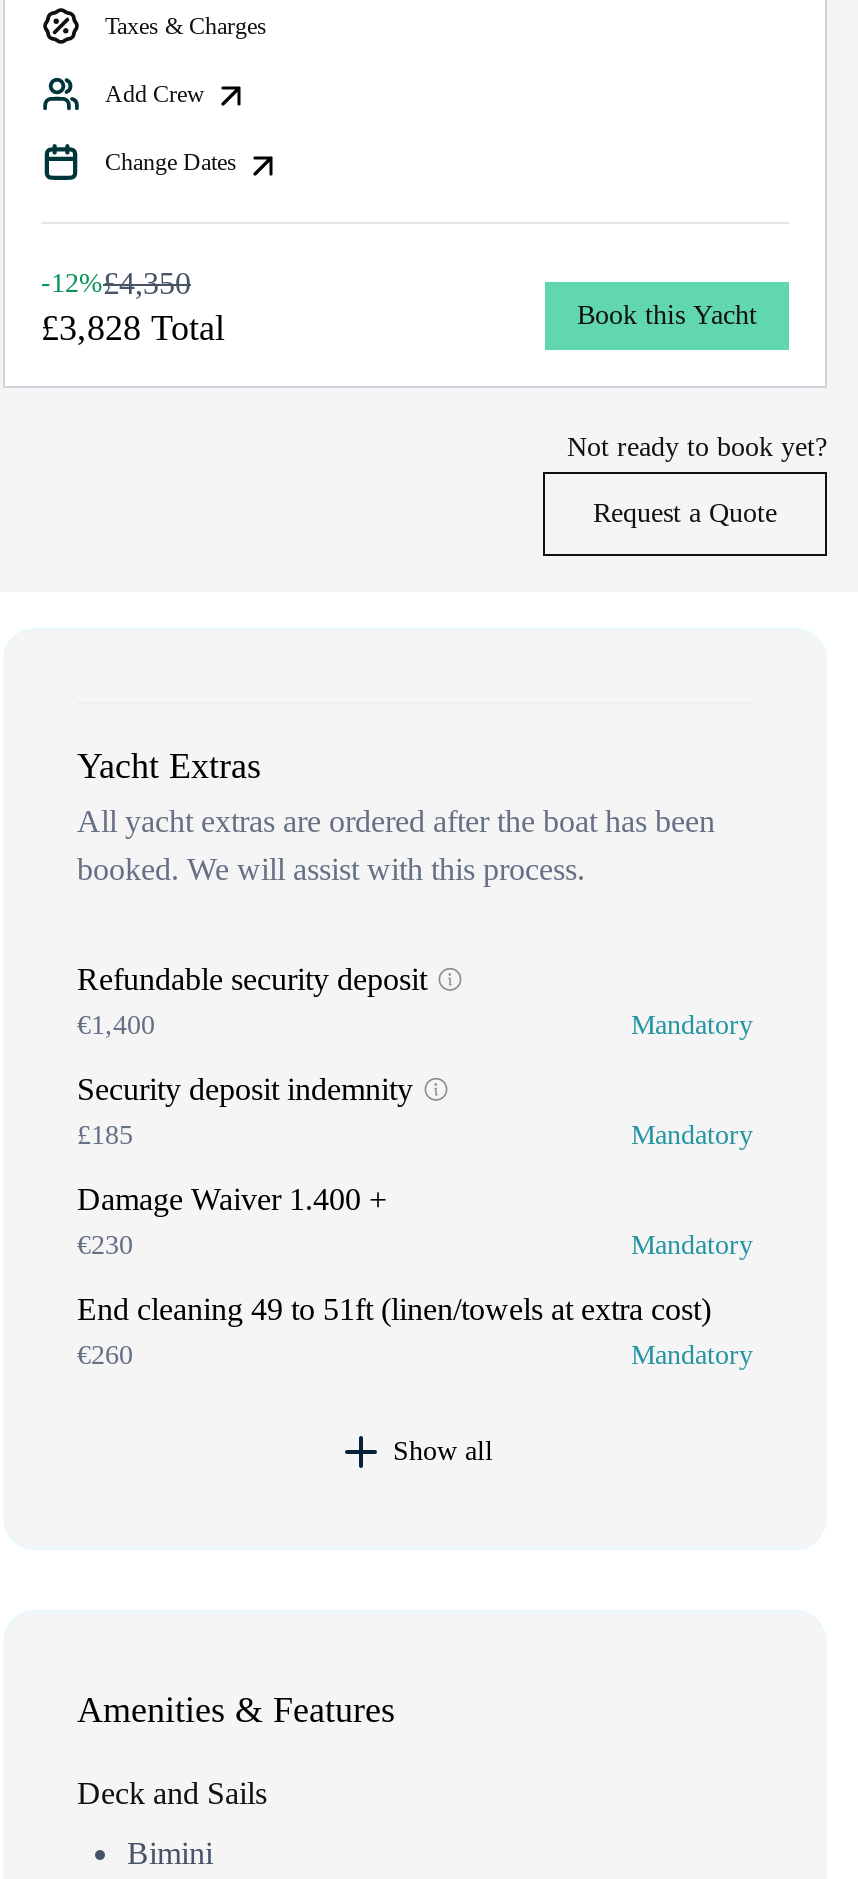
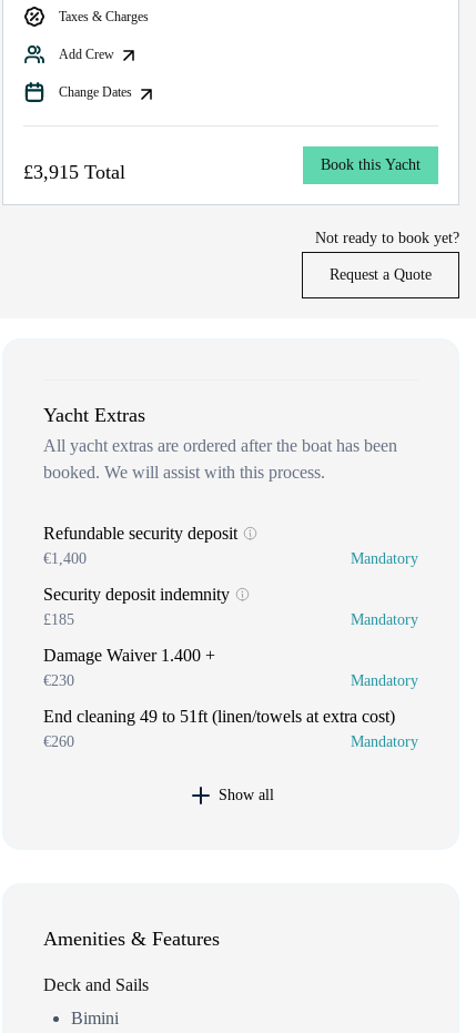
[41,265,225,347] -12%£4,350 | £3,828 Total -> [23,160,125,183] £3,915 Total

